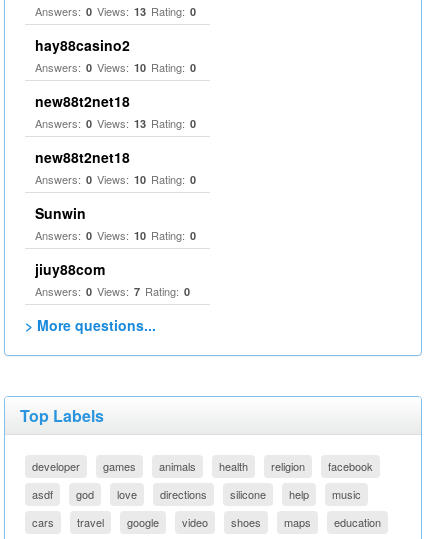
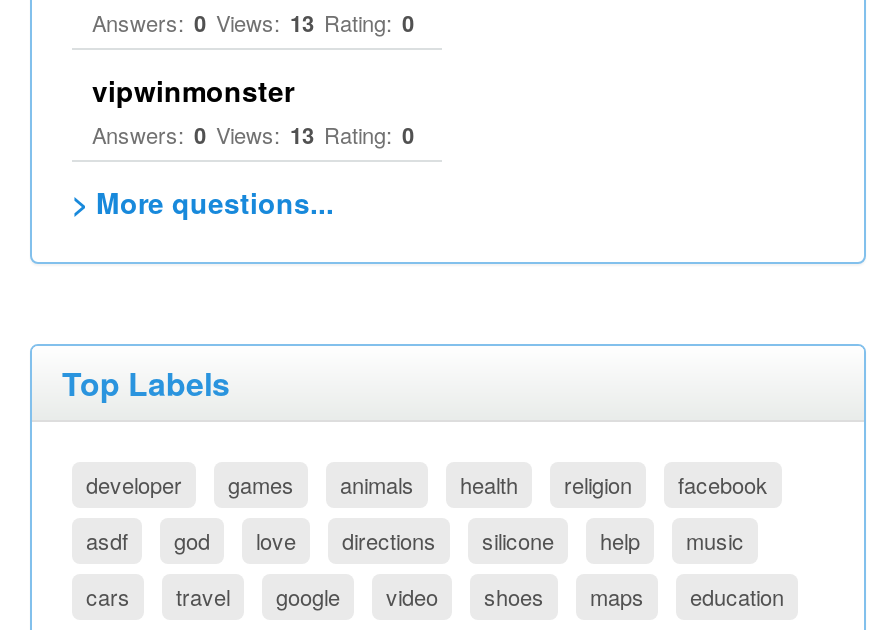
[35,35,196,111] hay88casino2 | Answers: 0 Views: 10 Rating: 0 | new88t2net18 -> [92,70,294,110] vipwinmonster
[35,147,196,299] new88t2net18 | Answers: 0 Views: 10 Rating: 0 | Sunwin | Answers: 0 Views: 10 Rating: 0 | jiuy88com | Answers: 0 Views: 7 Rating: 0 -> none

